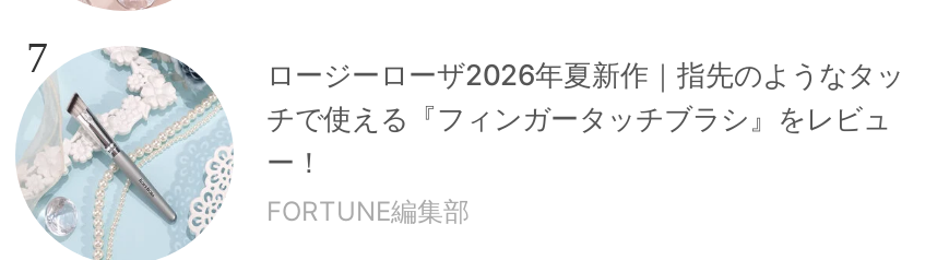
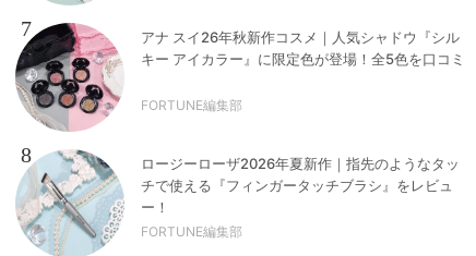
none -> [14,22,465,167] [image] | アナ スイ26年秋新作コスメ｜人気シャドウ『シル | キー アイカラー』に限定色が登場！全5色を口コミ | FORTUNE編集部 | 8

